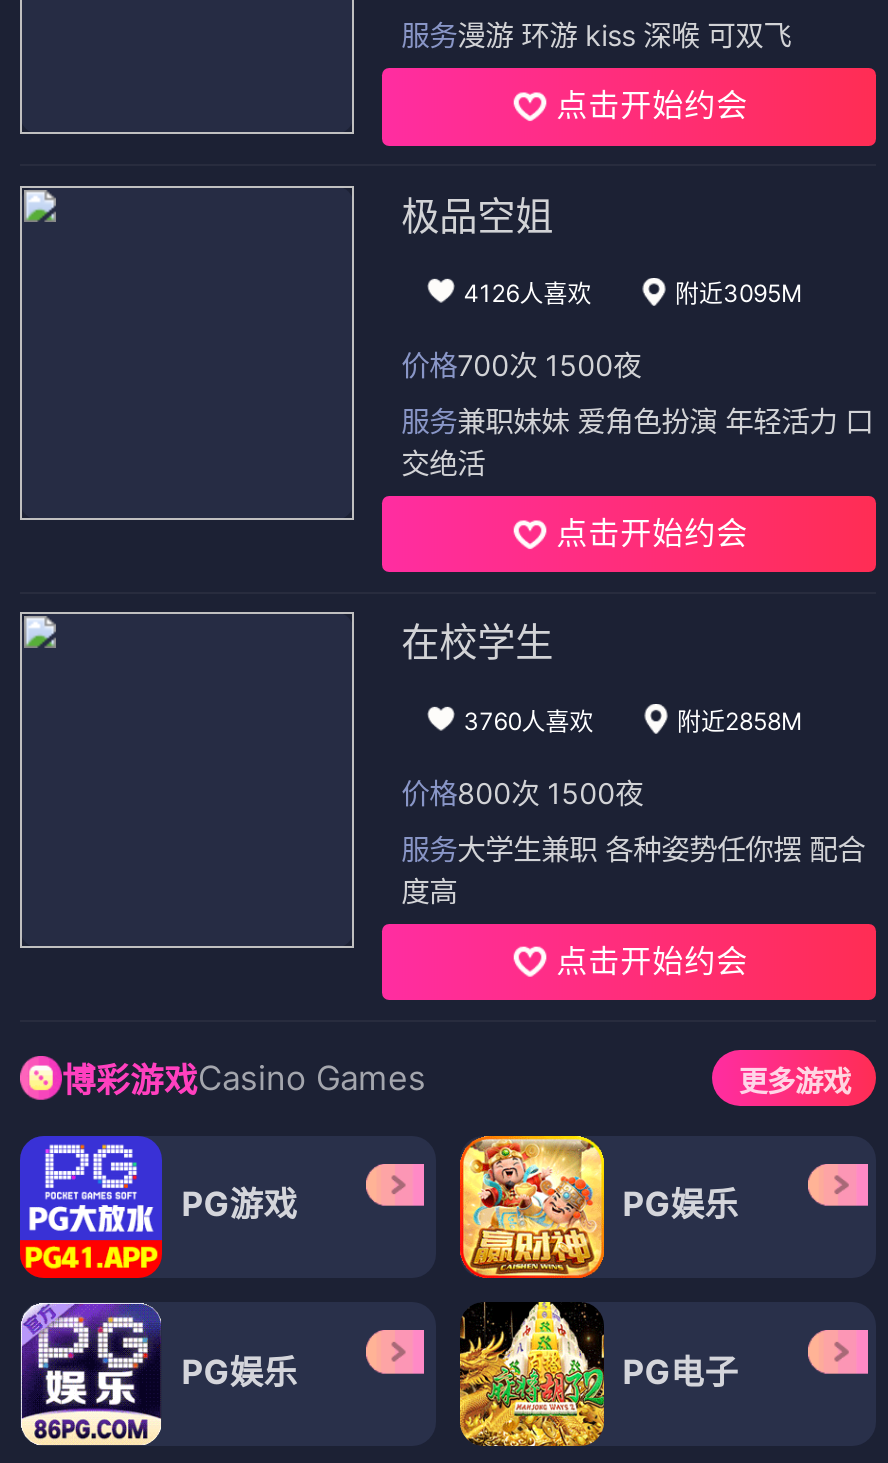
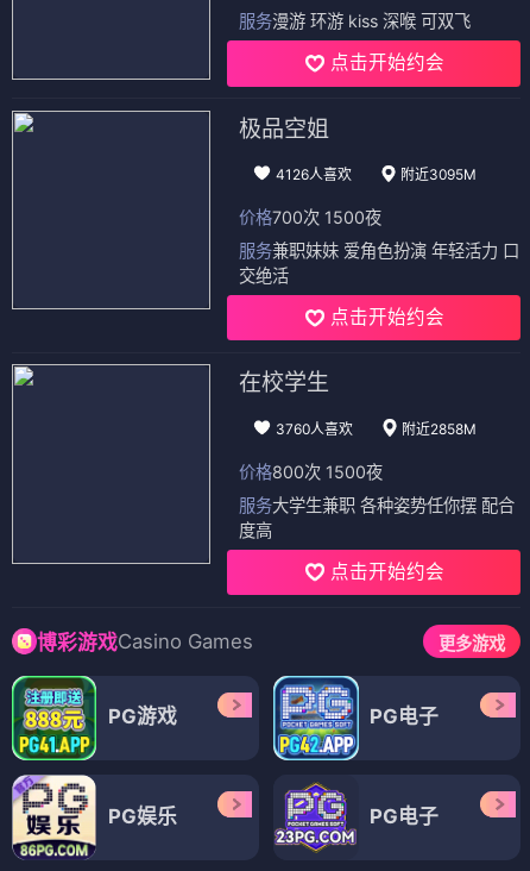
[18,1134,164,1280] [image] -> [11,675,97,762] [image]
[458,1134,738,1280] [image] | PG娱乐 -> [272,675,439,762] [image] | PG电子
[20,1302,164,1448] [image] -> [12,775,97,860] [image]
[458,1300,606,1448] [image] -> [273,775,359,860] [image]

